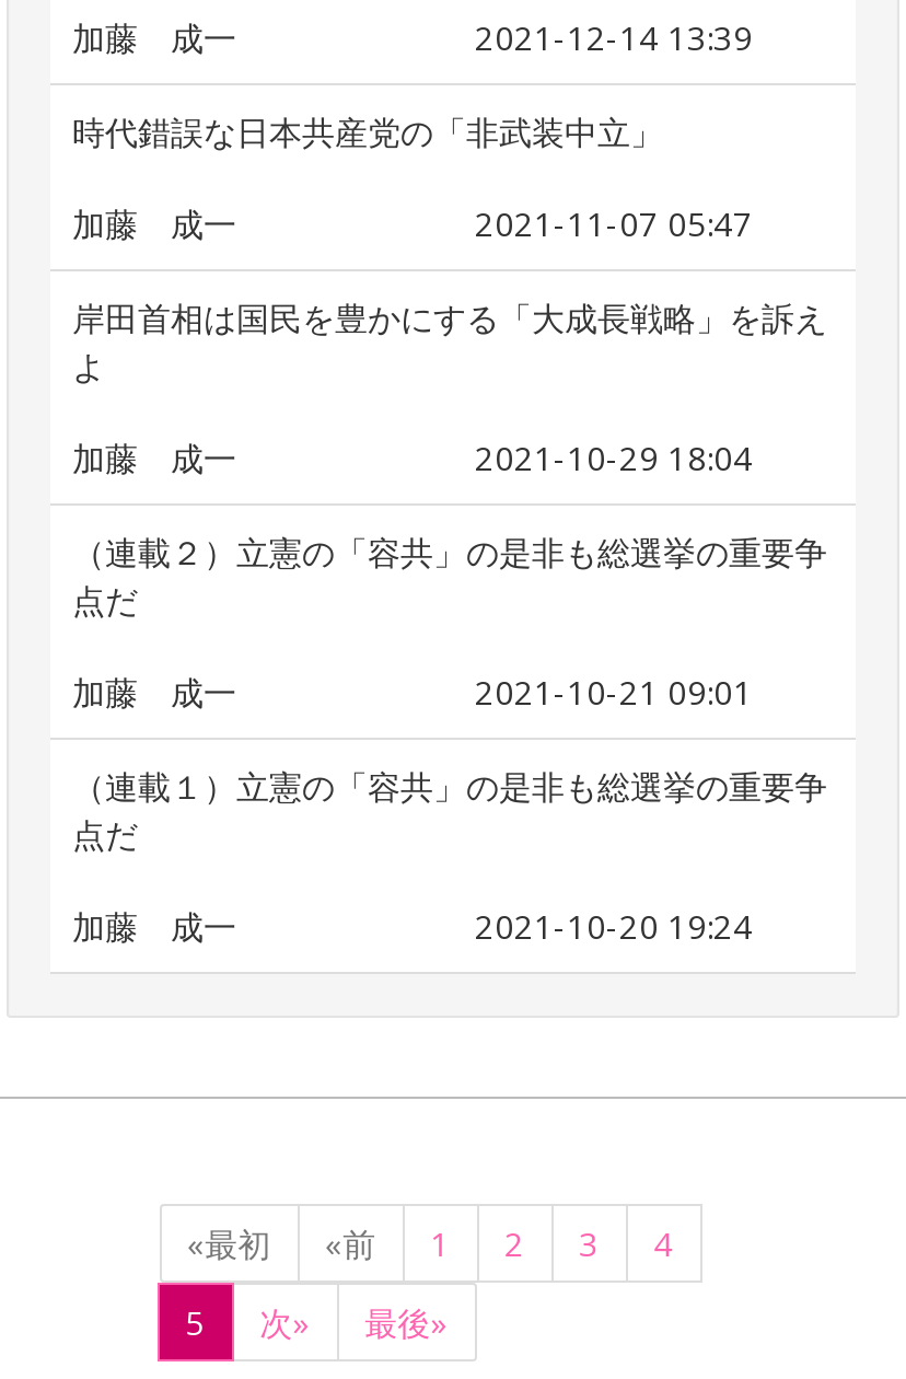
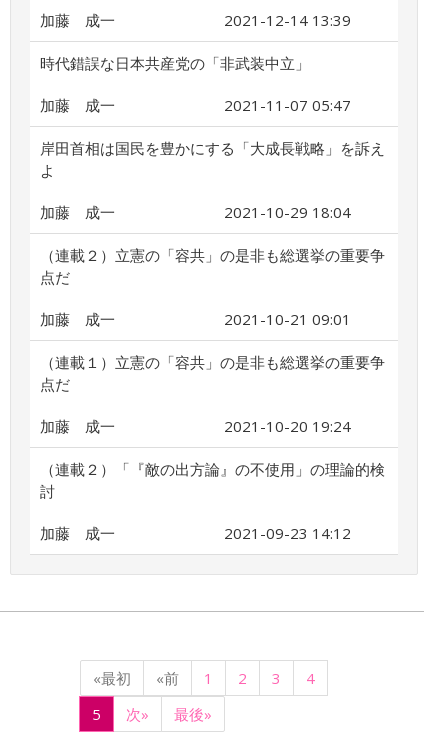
none -> [40,459,385,543] （連載２）「『敵の出方論』の不使用」の理論的検 | 討 | 加藤 成一 | 2021-09-23 14:12

